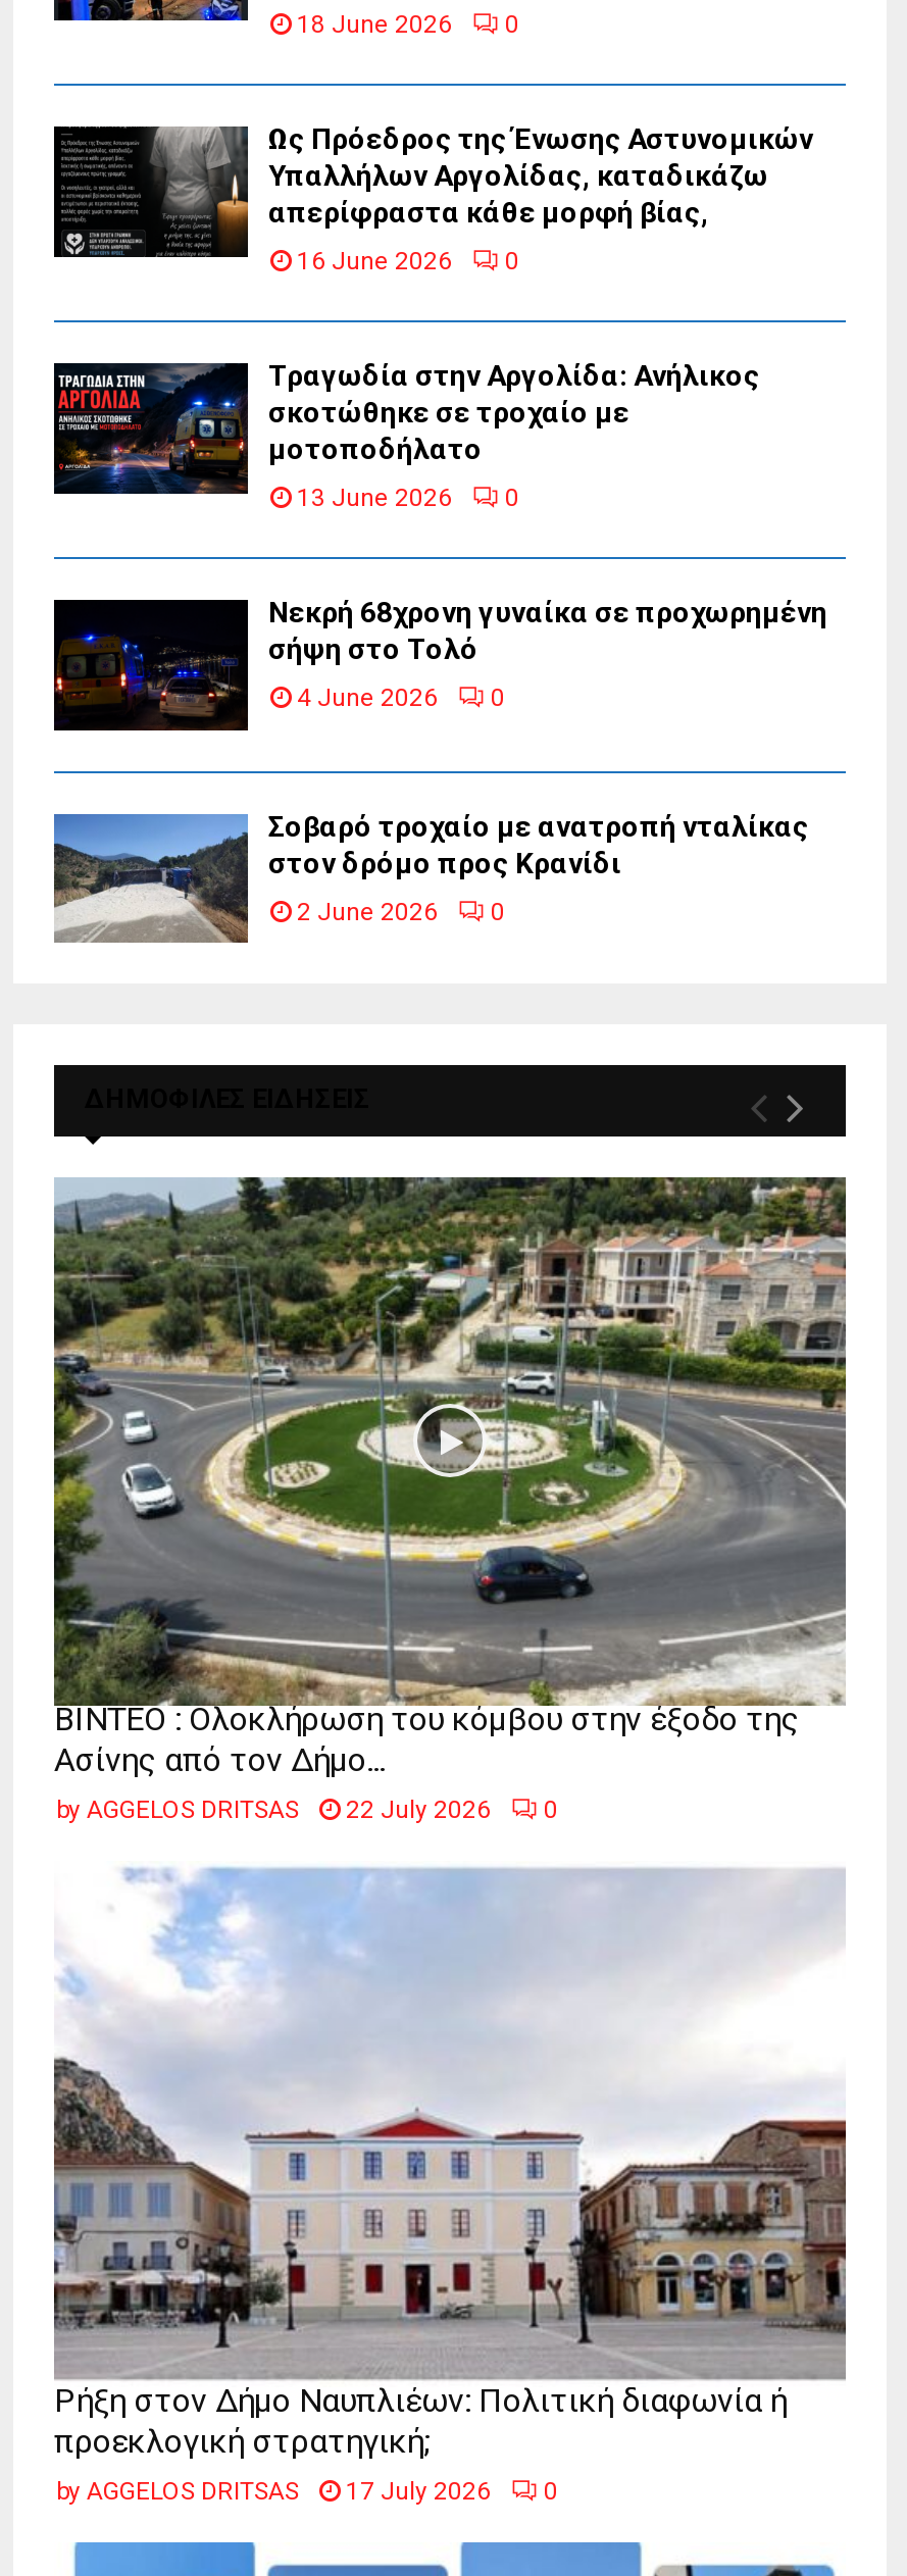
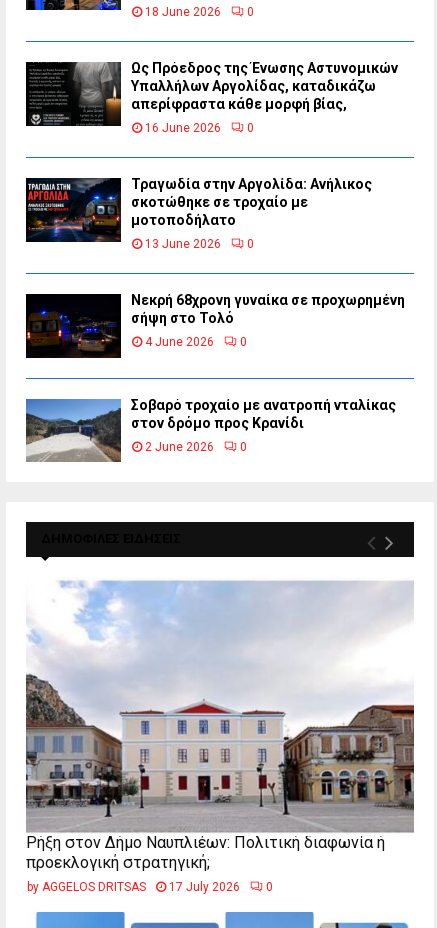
[52,1175,848,1823] [image] | ΒΙΝΤΕΟ : Ολοκλήρωση του κόμβου στην έξοδο της | Ασίνης από τον Δήμο... | by AGGELOS DRITSAS | 22 July 2026 | 0 -> none

